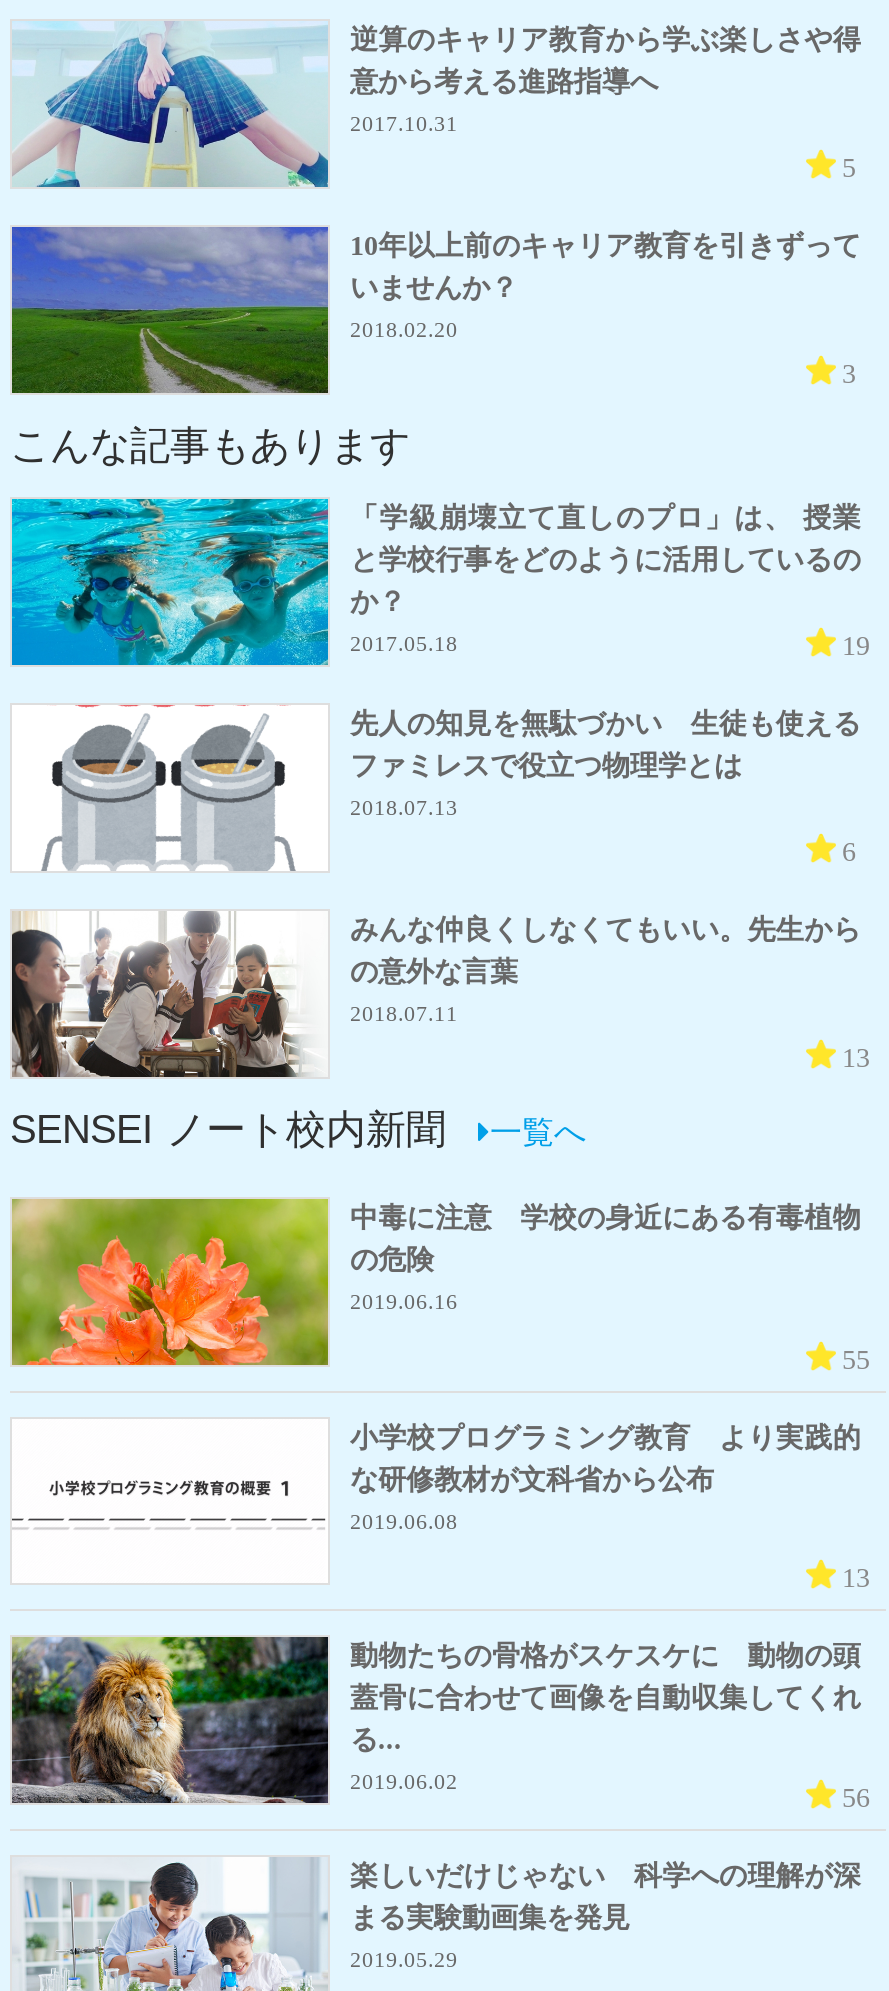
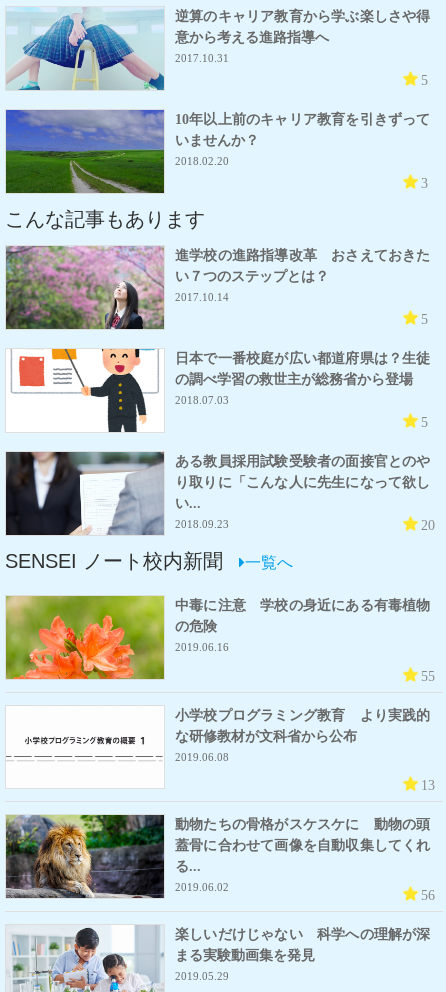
[10,497,861,667] [image] | 「学級崩壊立て直しのプロ」は、 授業 | と学校行事をどのように活用しているの | か？ -> [5,245,430,330] [image] | 進学校の進路指導改革 おさえておきた | い７つのステップとは？
[350,630,870,660] 2017.05.18 | 19 -> [175,291,229,303] 2017.10.14
[38,703,458,871] [image] | 2018.07.13 -> [10,348,430,433] [image] | 日本で一番校庭が広い都道府県は？生徒 | の調べ学習の救世主が総務省から登場
[350,708,861,780] 先人の知見を無駄づかい 生徒も使える | ファミレスで役立つ物理学とは -> [421,312,428,327] 5
[842,836,856,866] 6 -> [175,394,229,406] 2018.07.03
[10,911,458,1079] [image] | 2018.07.11 -> [5,451,430,536] [image] | ある教員採用試験受験者の面接官とのや | り取りに「こんな人に先生になって欲し | い...
[350,914,861,986] みんな仲良くしなくてもいい。先生から | の意外な言葉 -> [421,415,428,430] 5
[842,1042,870,1072] 13 -> [175,518,435,533] 2018.09.23 | 20

